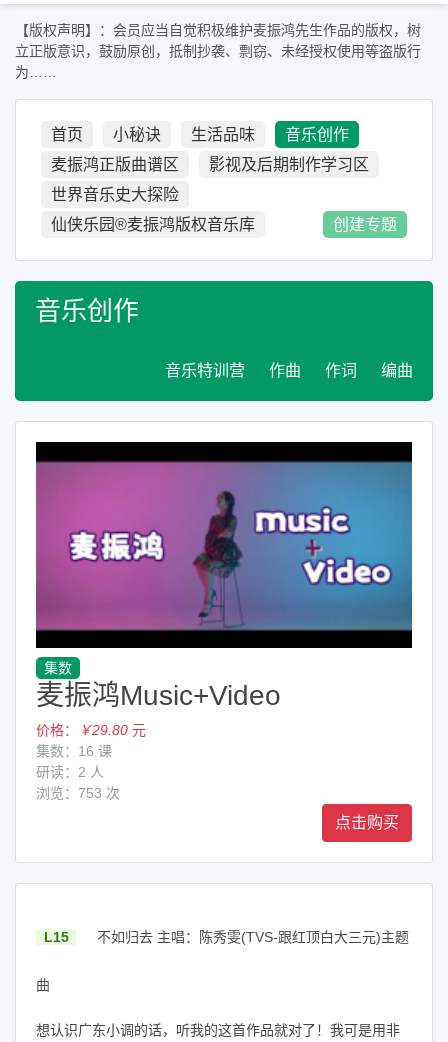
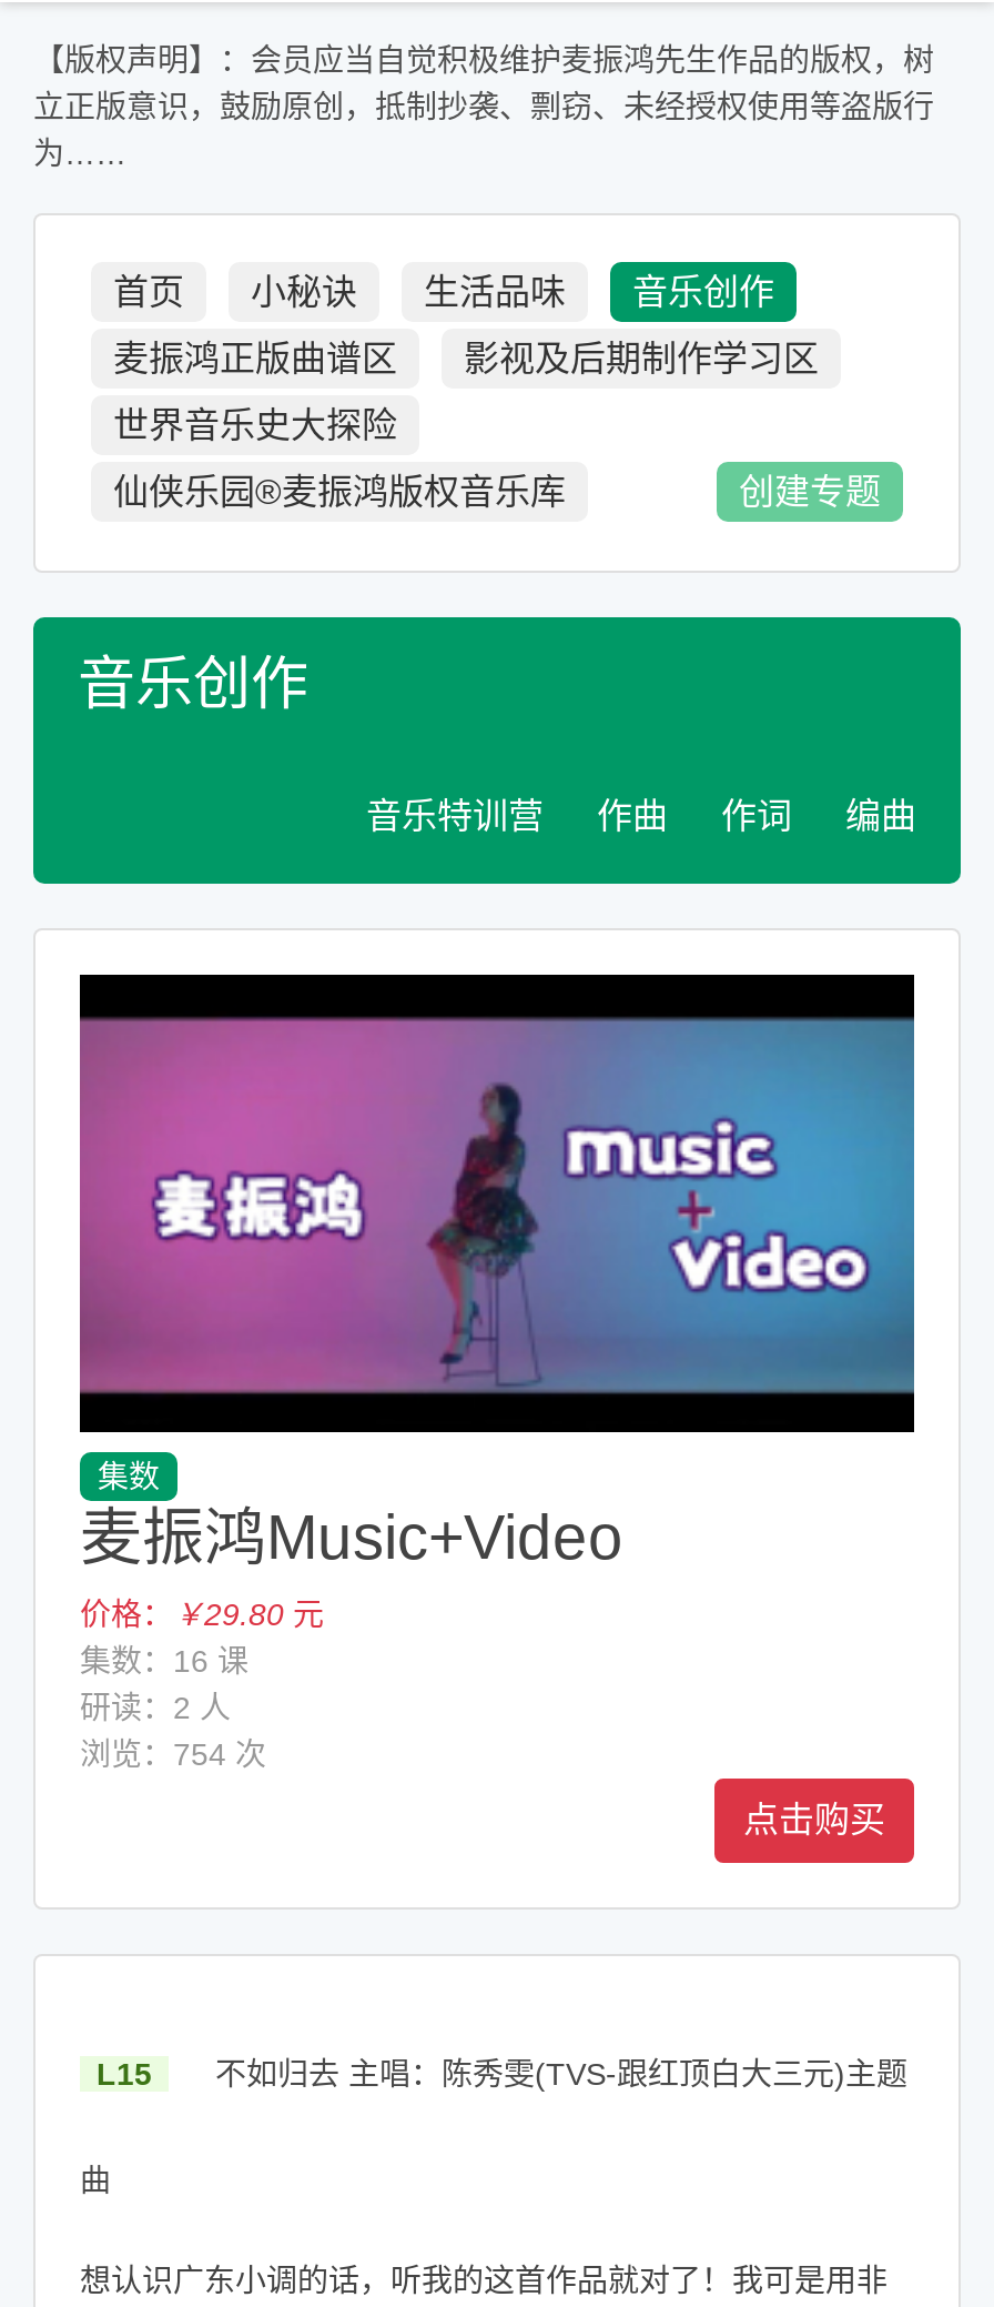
[36,785,120,801] 浏览：753 次 -> [80,1737,266,1773] 浏览：754 次

